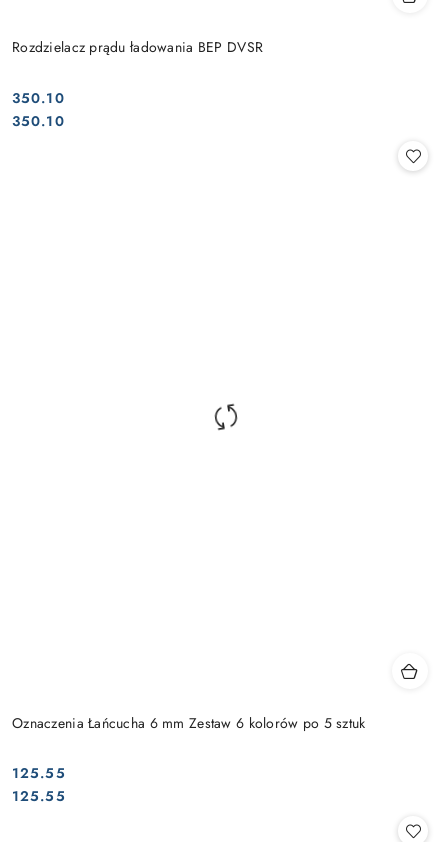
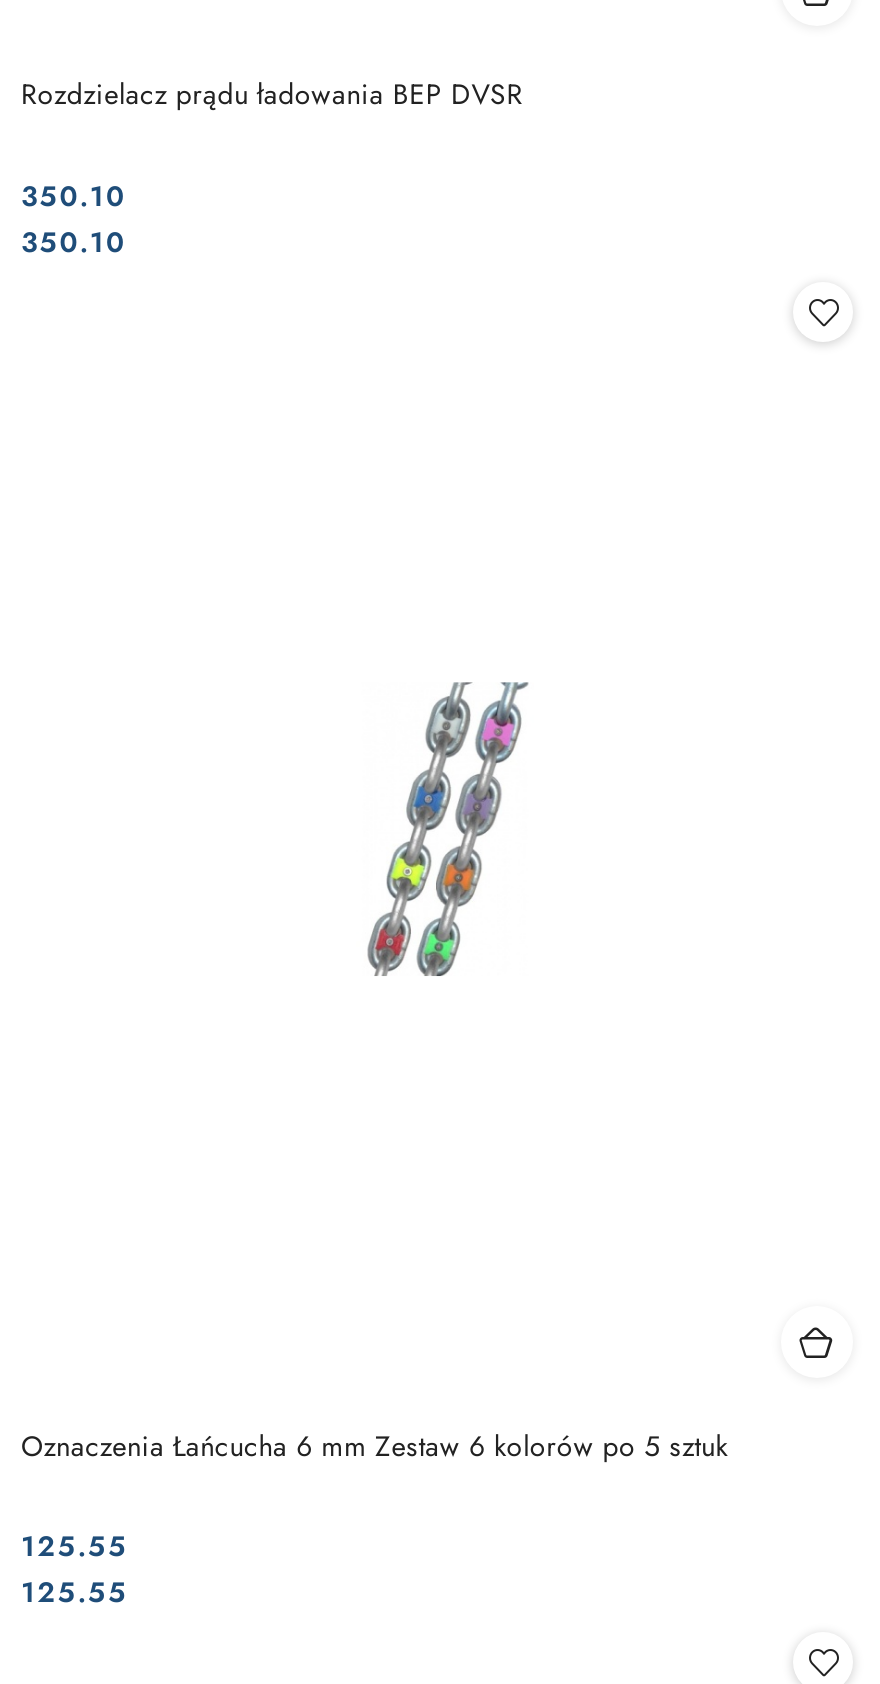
none -> [365,680,529,978] [image]

